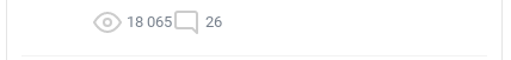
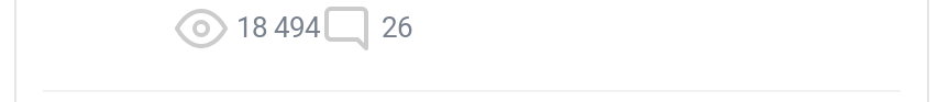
[127,13,222,30] 18 065 26 -> [236,11,412,43] 18 494 26

